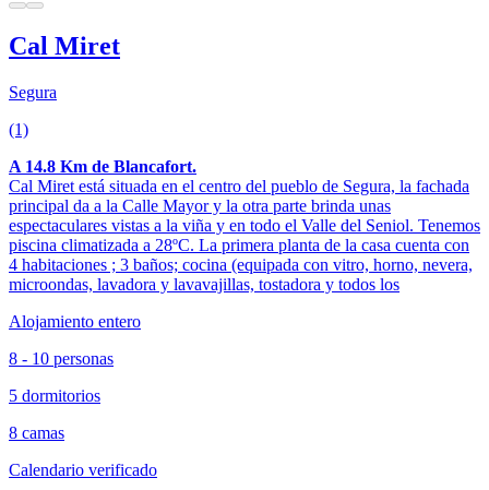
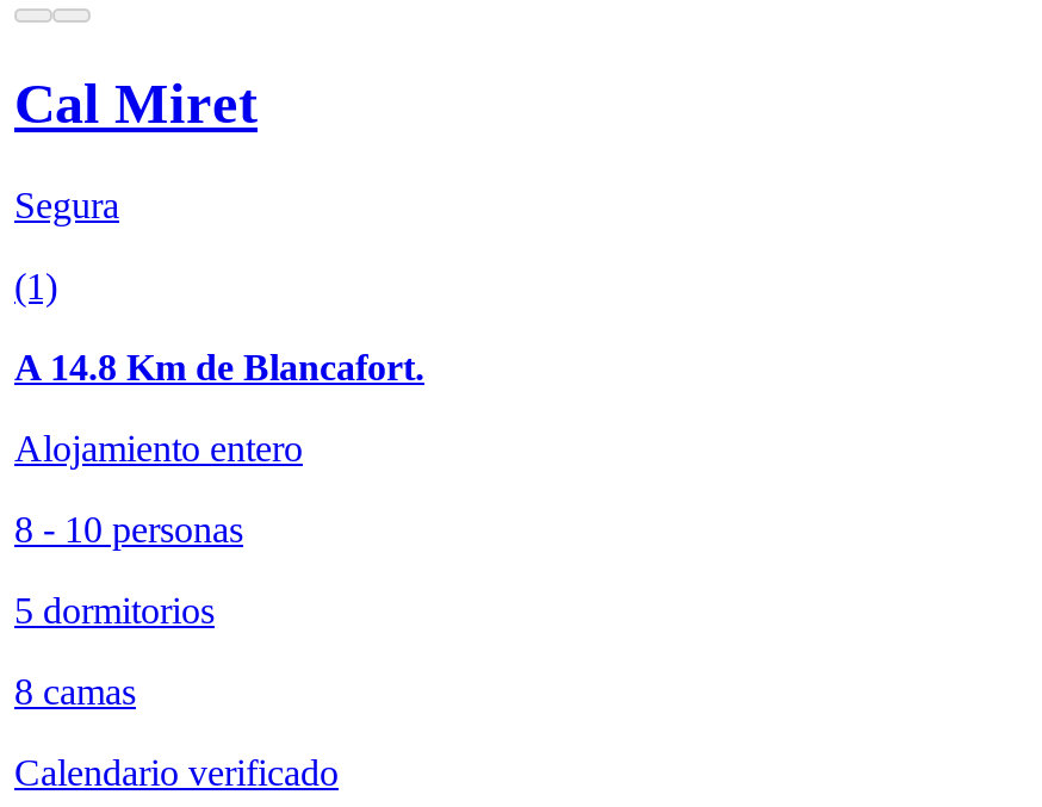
[9,176,480,293] Cal Miret está situada en el centro del pueblo de Segura, la fachada | principal da a la Calle Mayor y la otra parte brinda unas | espectaculares vistas a la viña y en todo el Valle del Seniol. Tenemos | piscina climatizada a 28ºC. La primera planta de la casa cuenta con | 4 habitaciones ; 3 baños; cocina (equipada con vitro, horno, nevera, | microondas, lavadora y lavavajillas, tostadora y todos los -> none

